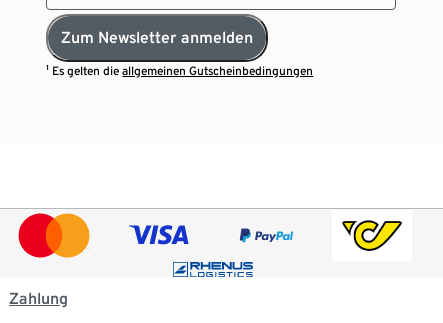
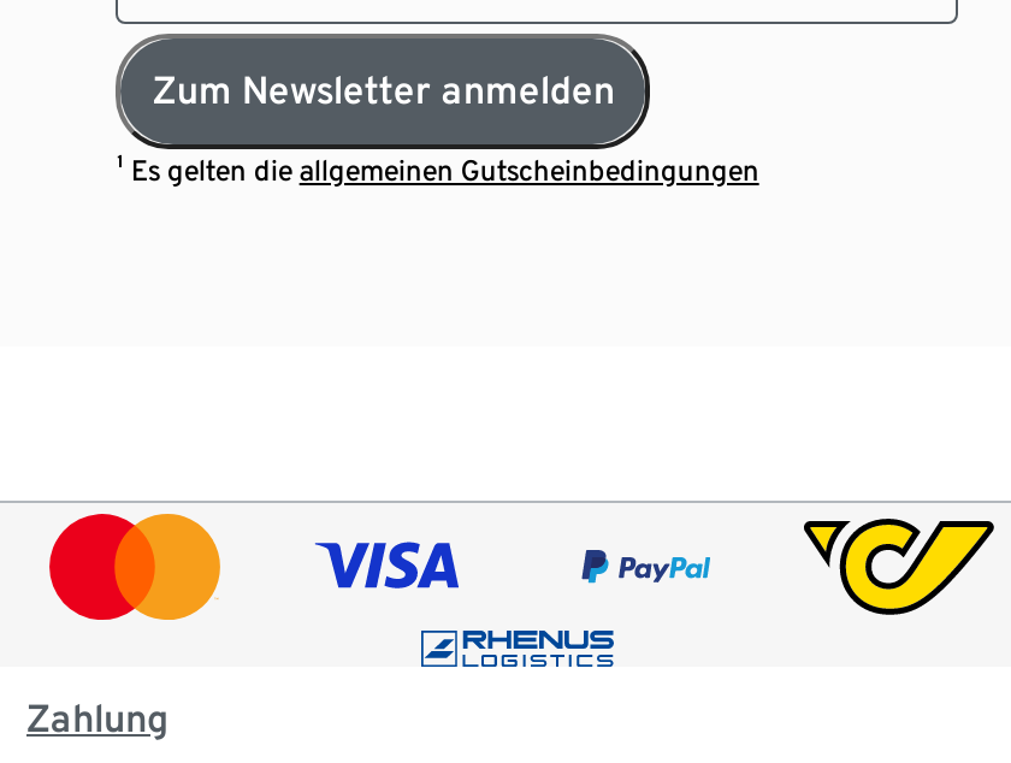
[332,215,411,256] [image] -> [802,515,997,619] [image]

